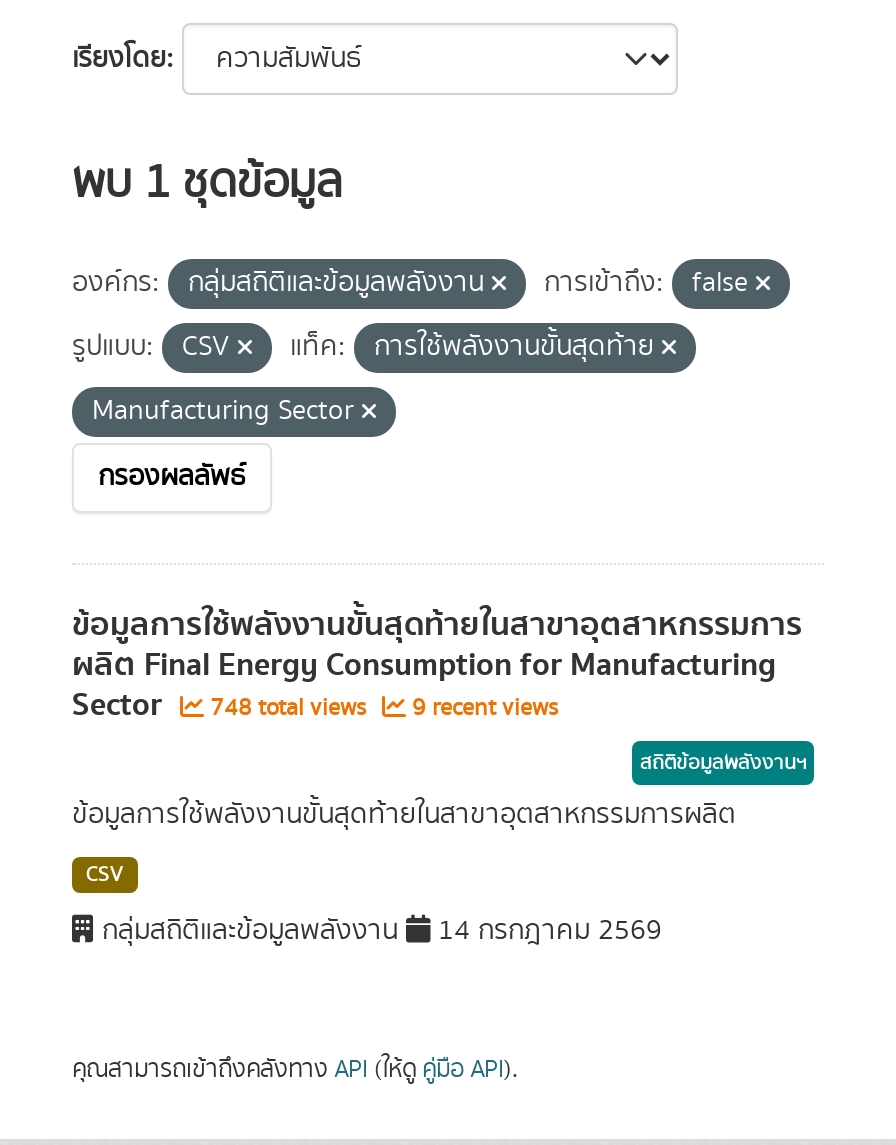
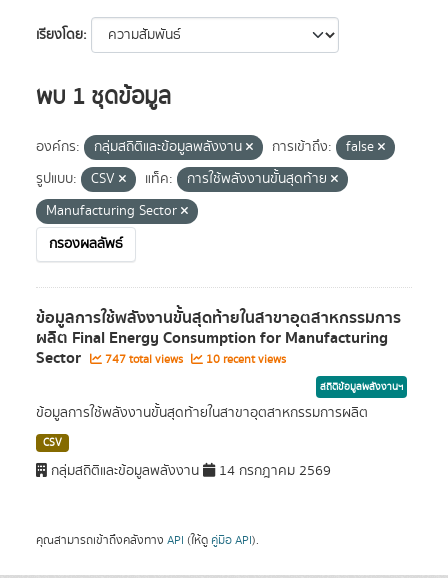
[204,691,372,725] 748 total views -> [102,351,186,368] 747 total views
[406,691,558,725] 9 recent views -> [203,351,286,368] 10 recent views

